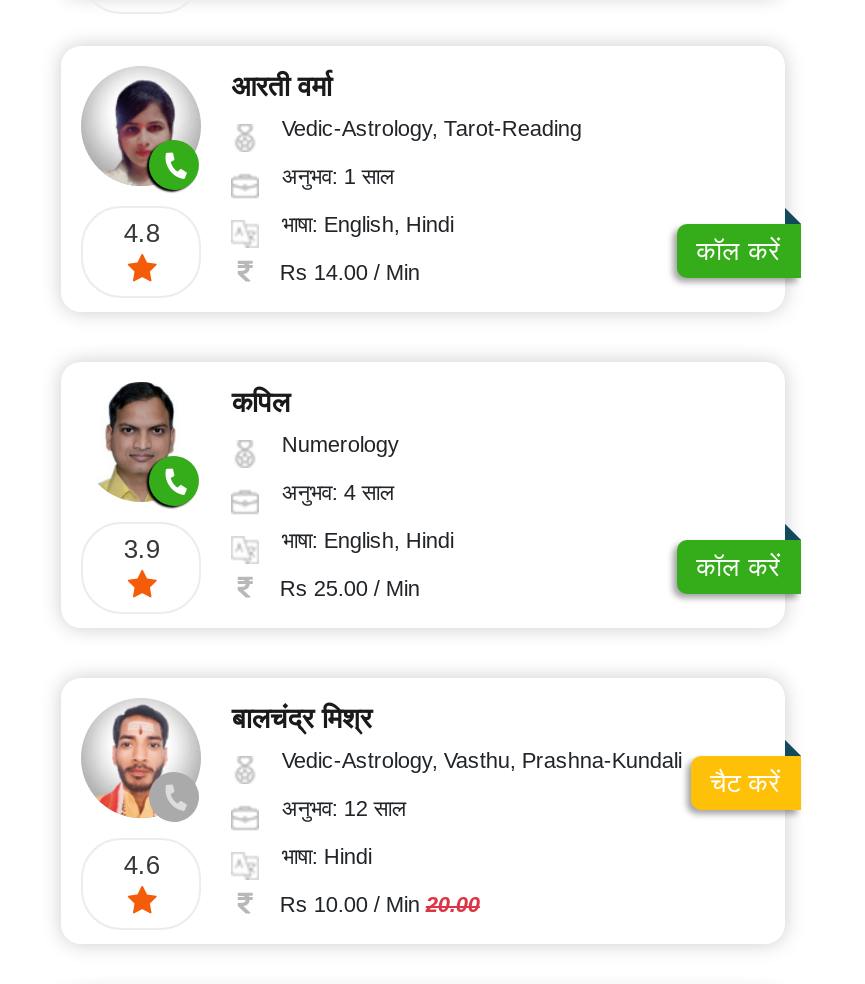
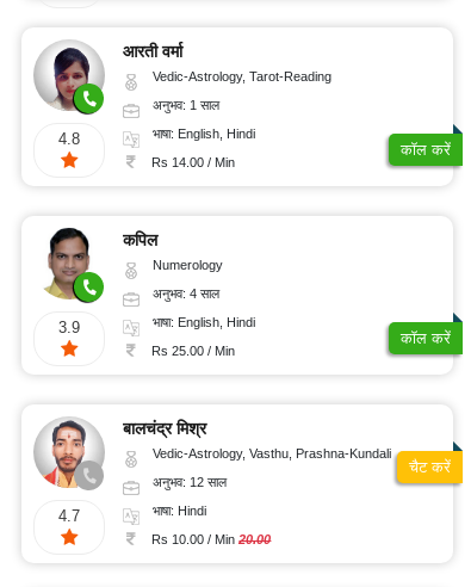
[124,849,160,879] 4.6 -> [59,507,80,524] 4.7

